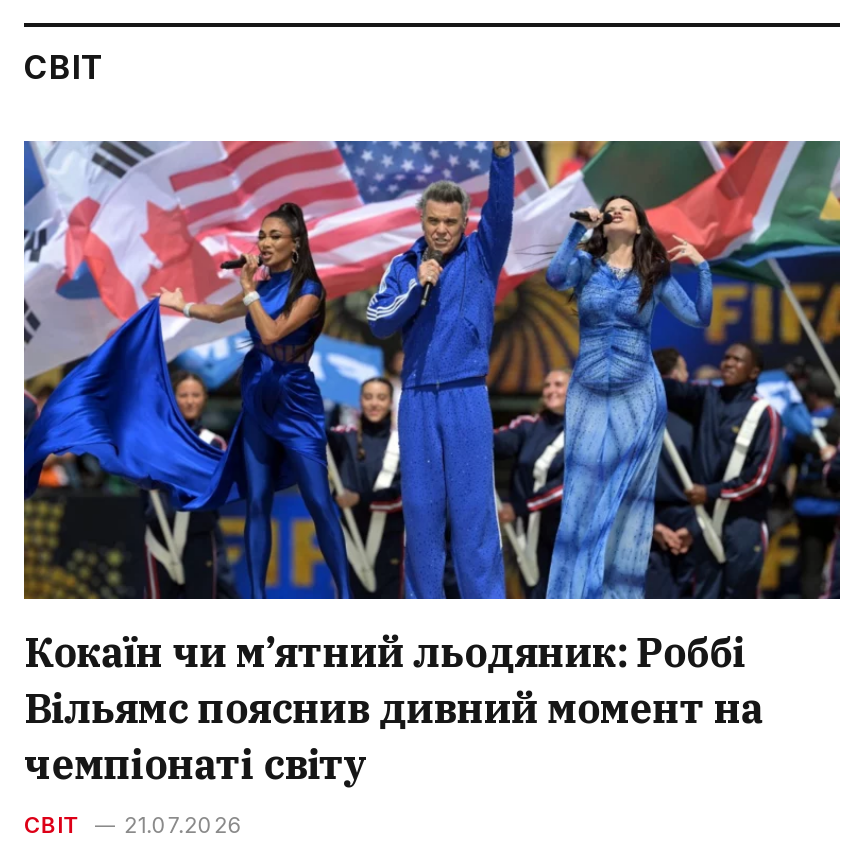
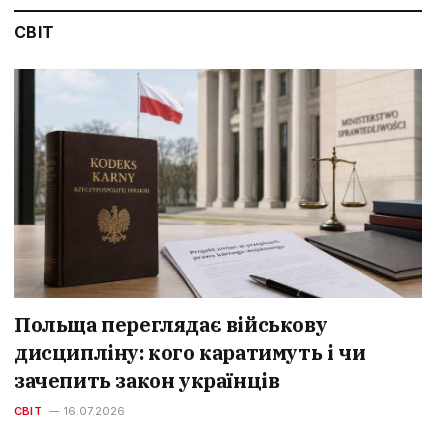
[22,139,842,791] [image] | Кокаїн чи м’ятний льодяник: Роббі | Вільямс пояснив дивний момент на | чемпіонаті світу -> [13,68,423,394] [image] | Польща переглядає військову | дисципліну: кого каратимуть і чи | зачепить закон українців
[24,811,244,839] СВІТ 21.07.2026 -> [14,404,125,418] СВІТ 16.07.2026

